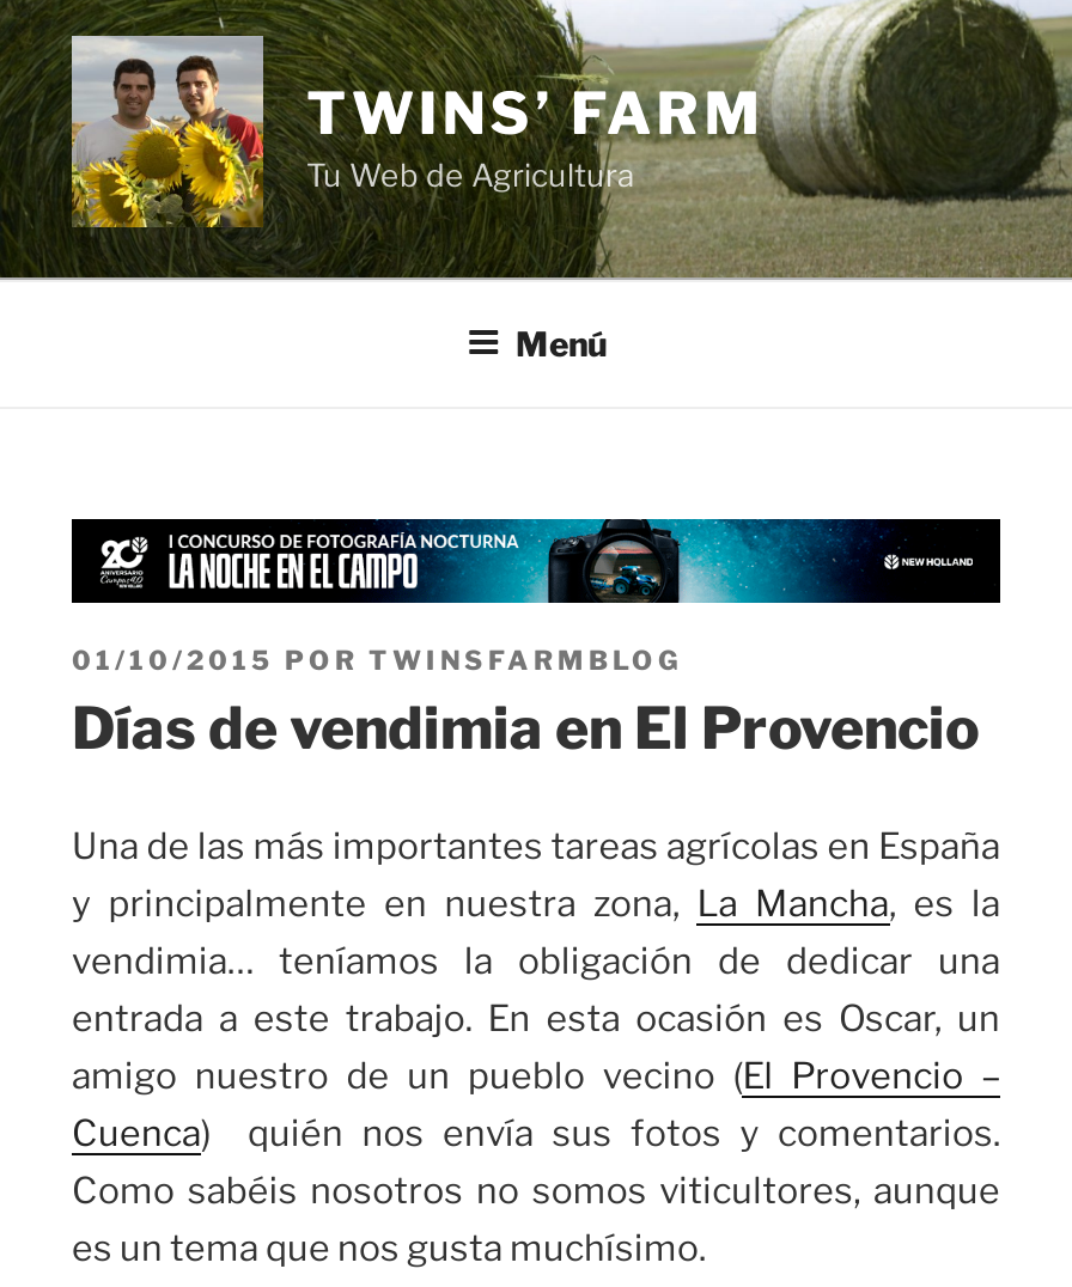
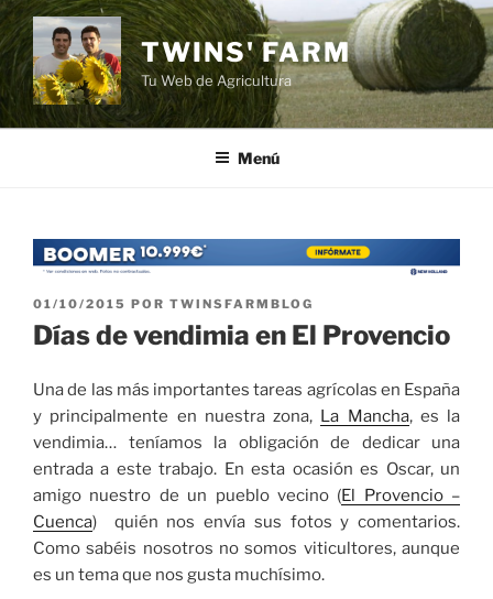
[306,79,764,148] TWINS’ FARM -> [141,36,351,68] TWINS' FARM
[69,517,1003,605] [image] -> [32,238,461,277] [image]

